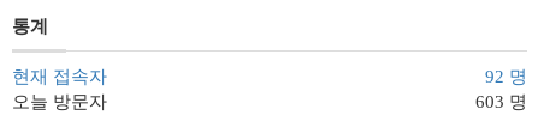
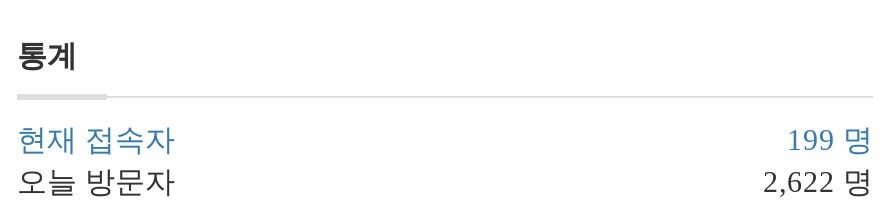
[485,67,527,86] 92 명 -> [787,124,873,156] 199 명
[475,92,527,112] 603 명 -> [763,166,873,198] 2,622 명

